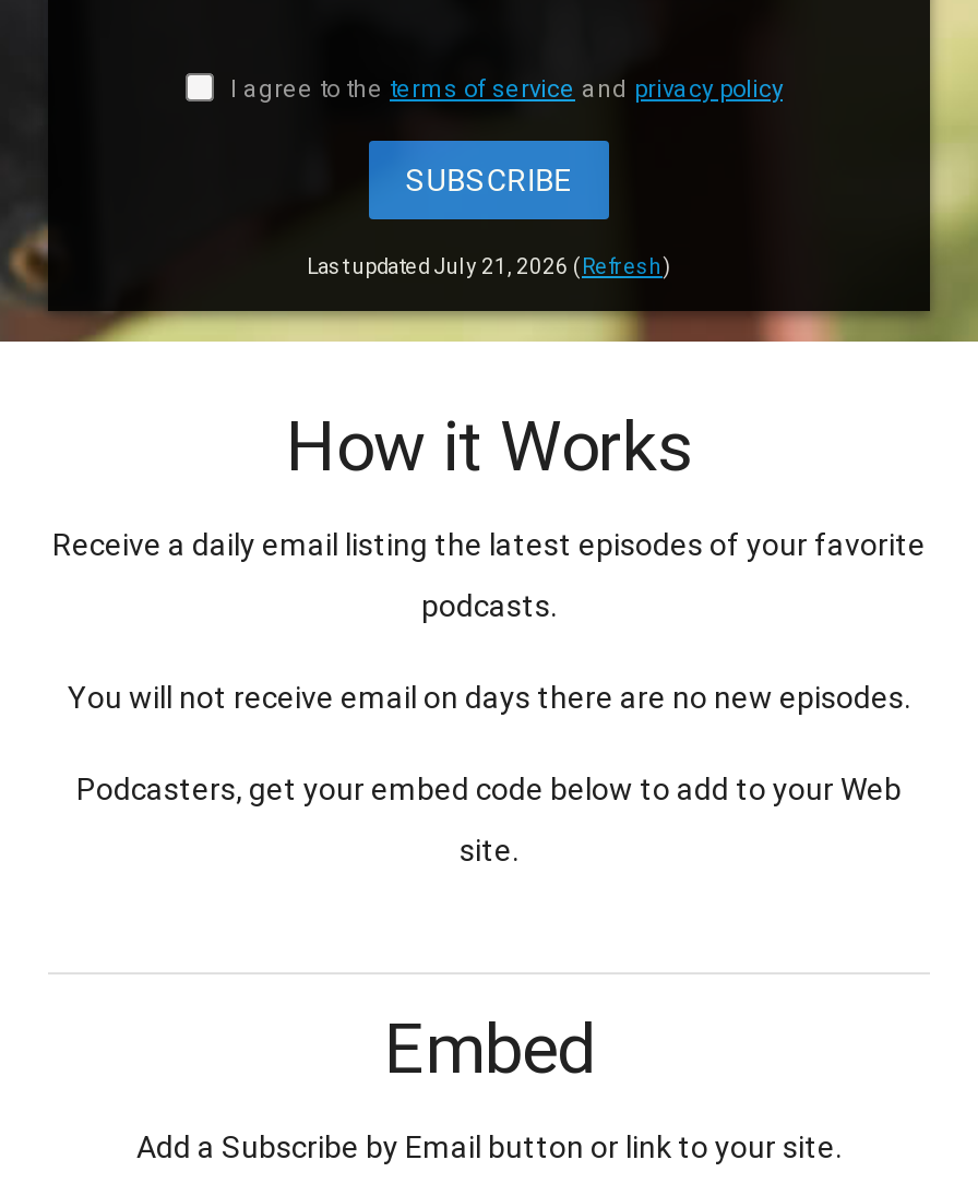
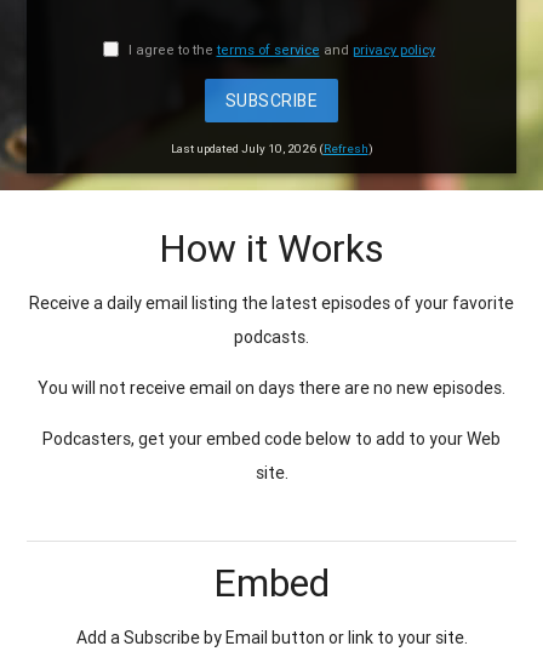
[307,251,671,280] Last updated July 21, 2026 (Refresh) -> [170,140,373,156] Last updated July 10, 2026 (Refresh)

